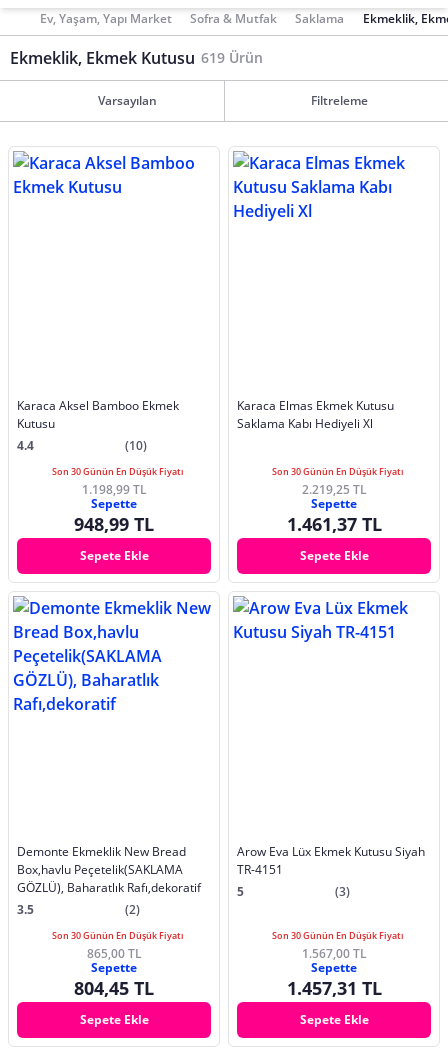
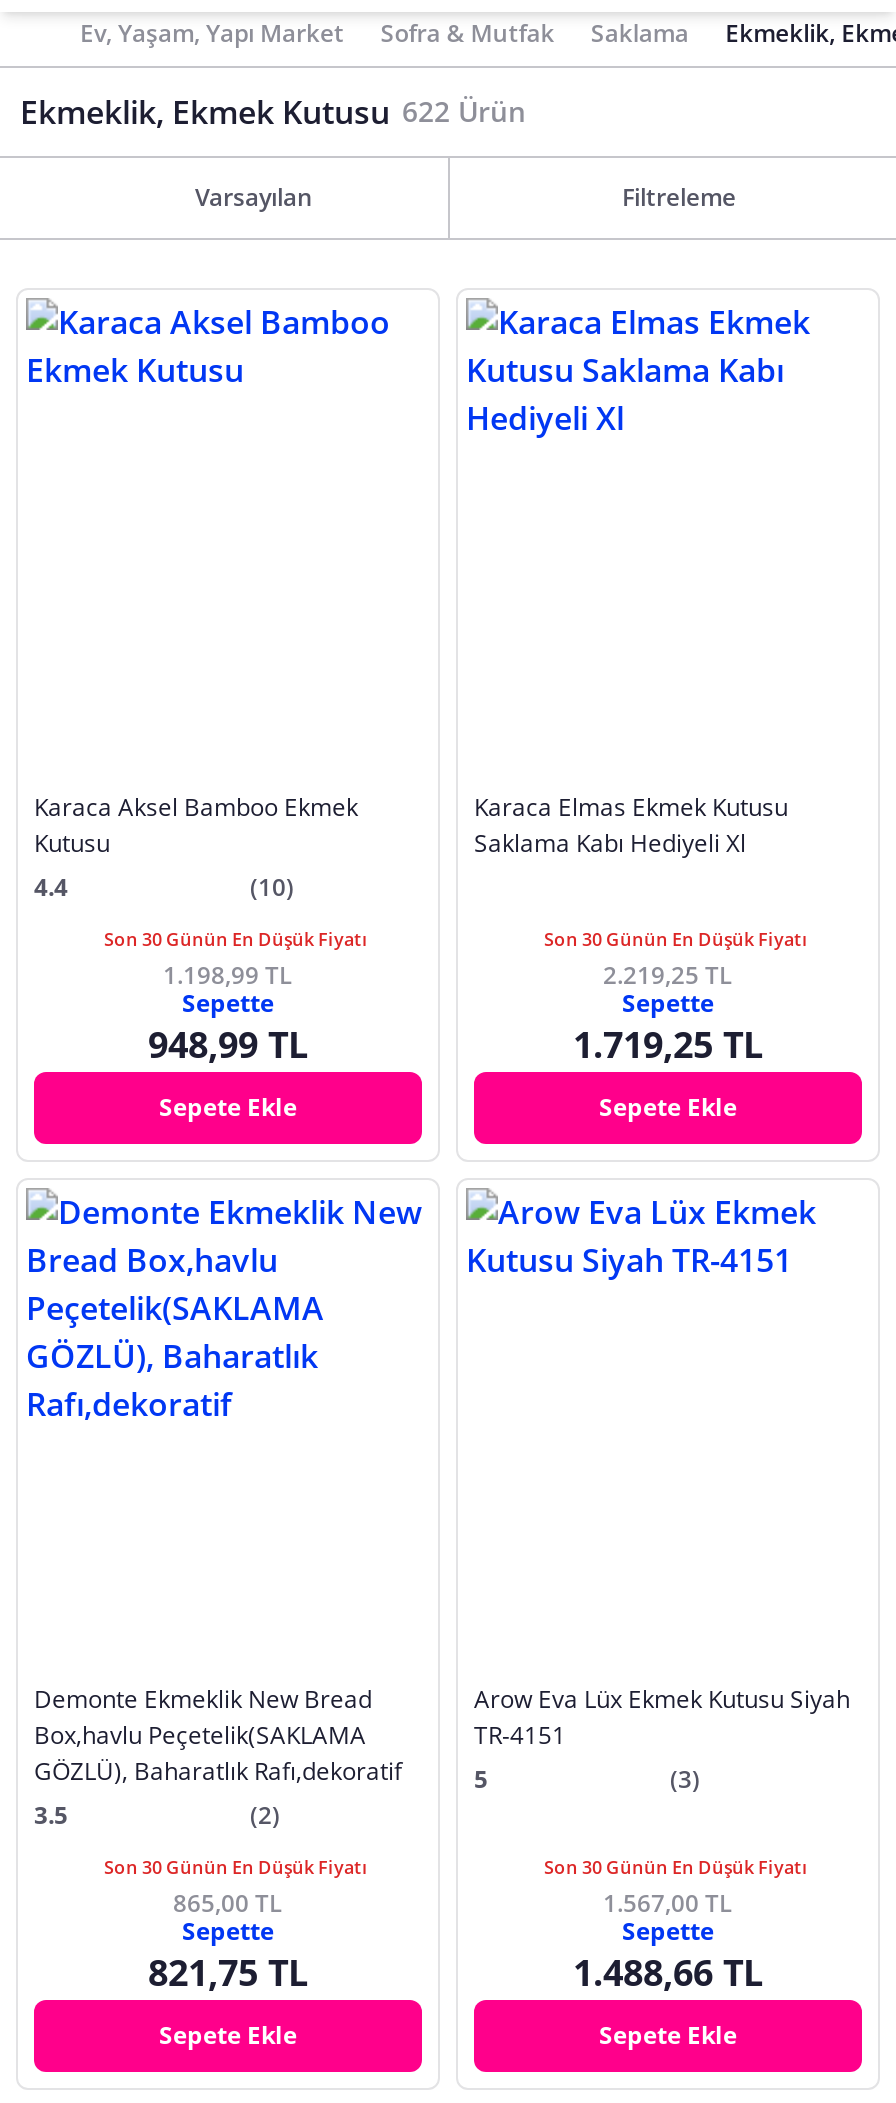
[10,47,263,69] Ekmeklik, Ekmek Kutusu 619 Ürün -> [20,90,526,134] Ekmeklik, Ekmek Kutusu 622 Ürün
[286,512,381,536] 1.461,37 TL -> [573,1021,763,1069] 1.719,25 TL
[74,976,154,1000] 804,45 TL -> [148,1948,308,1996] 821,75 TL
[286,976,381,1000] 1.457,31 TL -> [573,1948,763,1996] 1.488,66 TL

